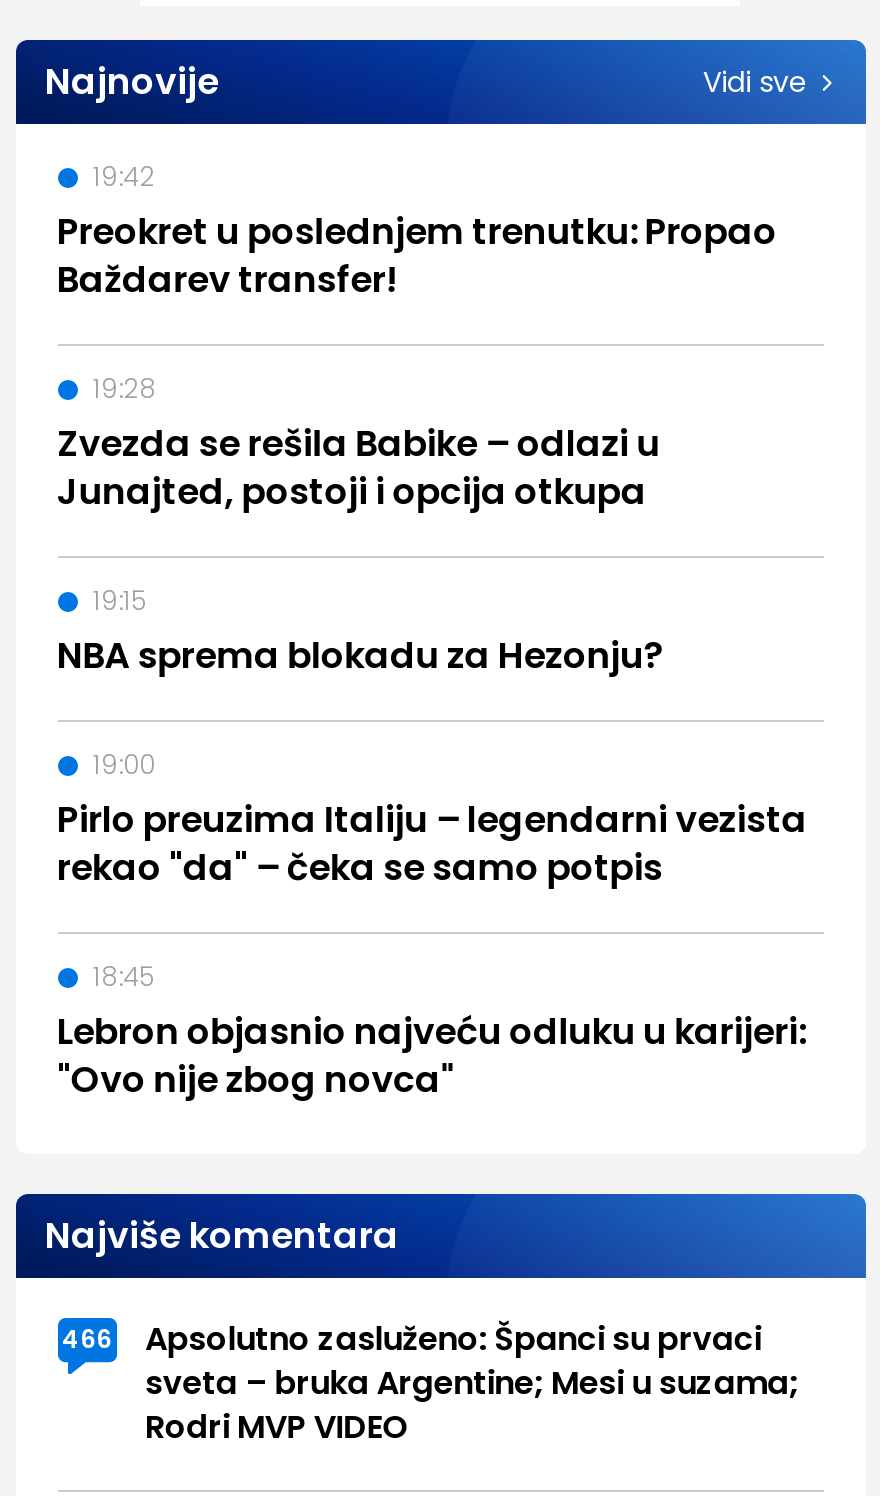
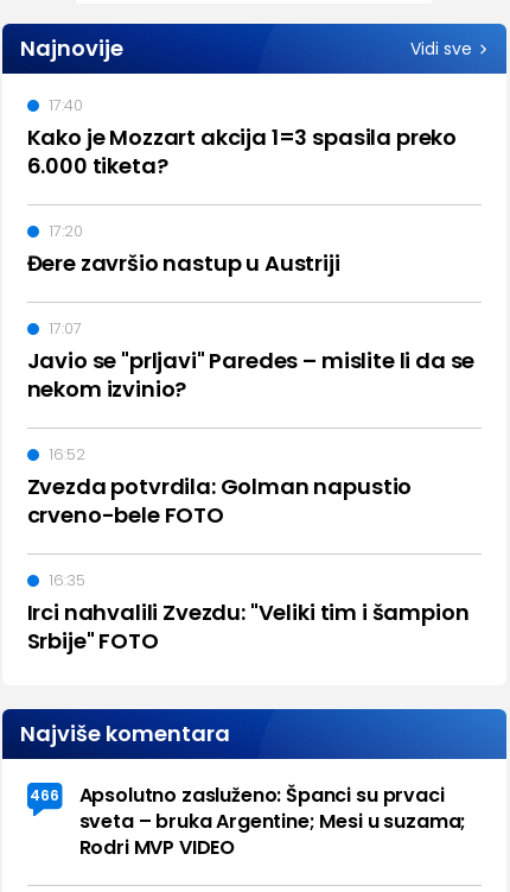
[93,158,155,196] 19:42 -> [48,94,82,117] 17:40
[57,206,777,304] Preokret u poslednjem trenutku: Propao | Baždarev transfer! -> [27,122,457,181] Kako je Mozzart akcija 1=3 spasila preko | 6.000 tiketa?
[93,370,157,408] 19:28 -> [48,220,82,242] 17:20
[57,418,660,516] Zvezda se rešila Babike – odlazi u | Junajted, postoji i opcija otkupa -> [27,248,340,278] Đere završio nastup u Austriji
[93,582,147,620] 19:15 -> [48,317,81,340] 17:07
[57,630,663,680] NBA sprema blokadu za Hezonju? -> [27,346,475,404] Javio se "prljavi" Paredes – mislite li da se | nekom izvinio?
[93,746,155,784] 19:00 -> [48,443,85,466] 16:52
[57,794,807,892] Pirlo preuzima Italiju – legendarni vezista | rekao "da" – čeka se samo potpis -> [27,472,412,530] Zvezda potvrdila: Golman napustio | crveno-bele FOTO
[93,958,155,996] 18:45 -> [48,569,85,592] 16:35
[57,1006,806,1104] Lebron objasnio najveću odluku u karijeri: | "Ovo nije zbog novca" -> [27,598,469,656] Irci nahvalili Zvezdu: "Veliki tim i šampion | Srbije" FOTO

